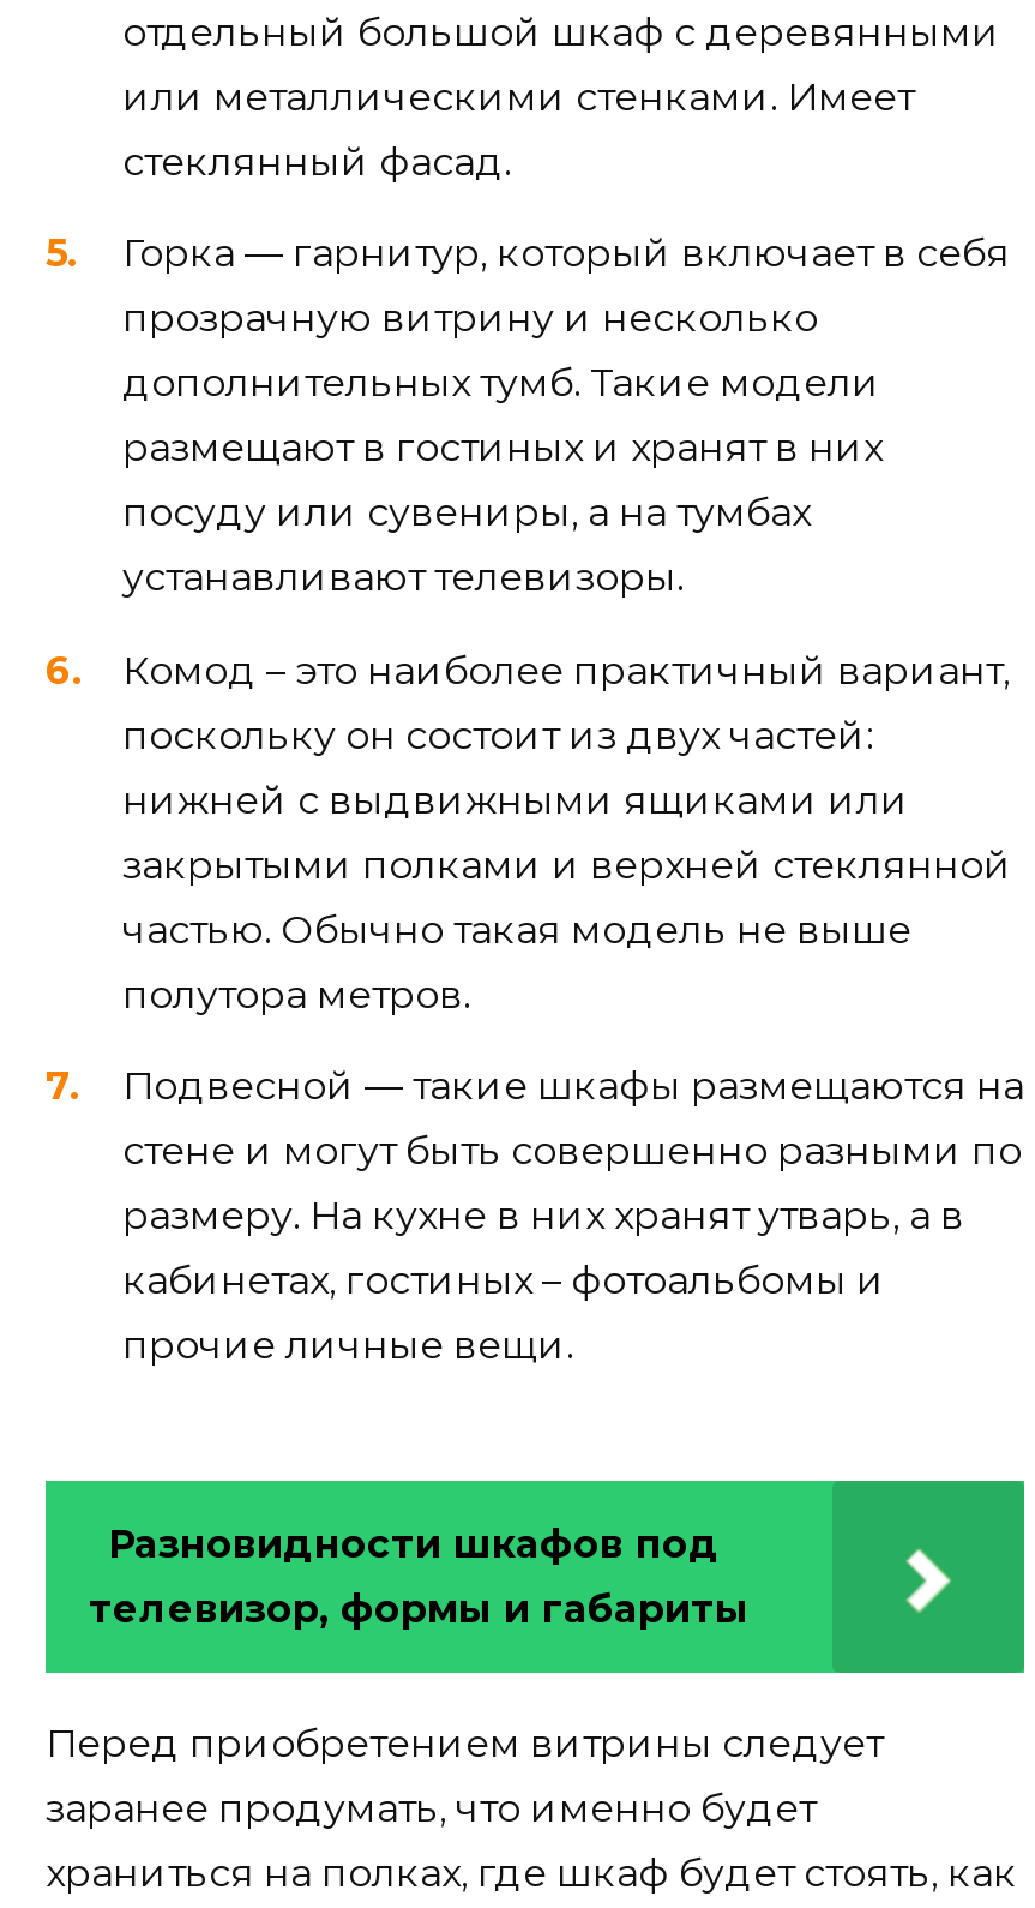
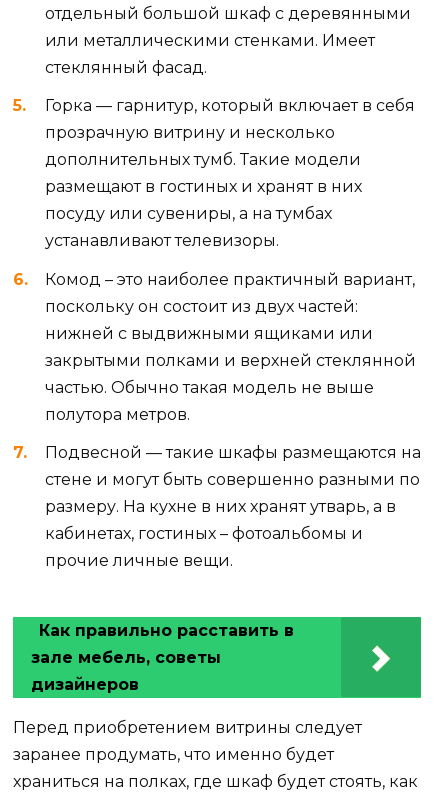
[89,1522,748,1632] Разновидности шкафов под | телевизор, формы и габариты -> [31,621,294,694] Как правильно расставить в | зале мебель, советы | дизайнеров

